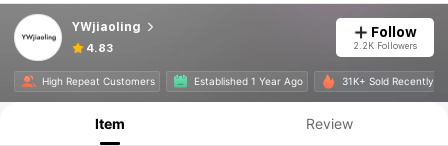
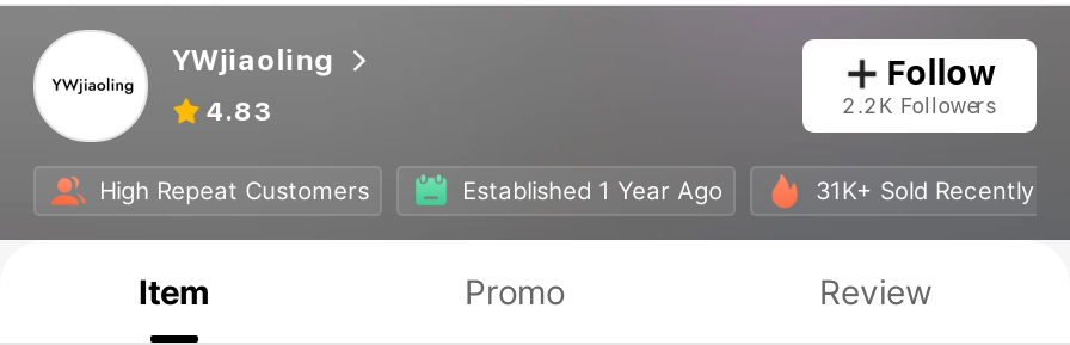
none -> [465,271,565,311] Promo

